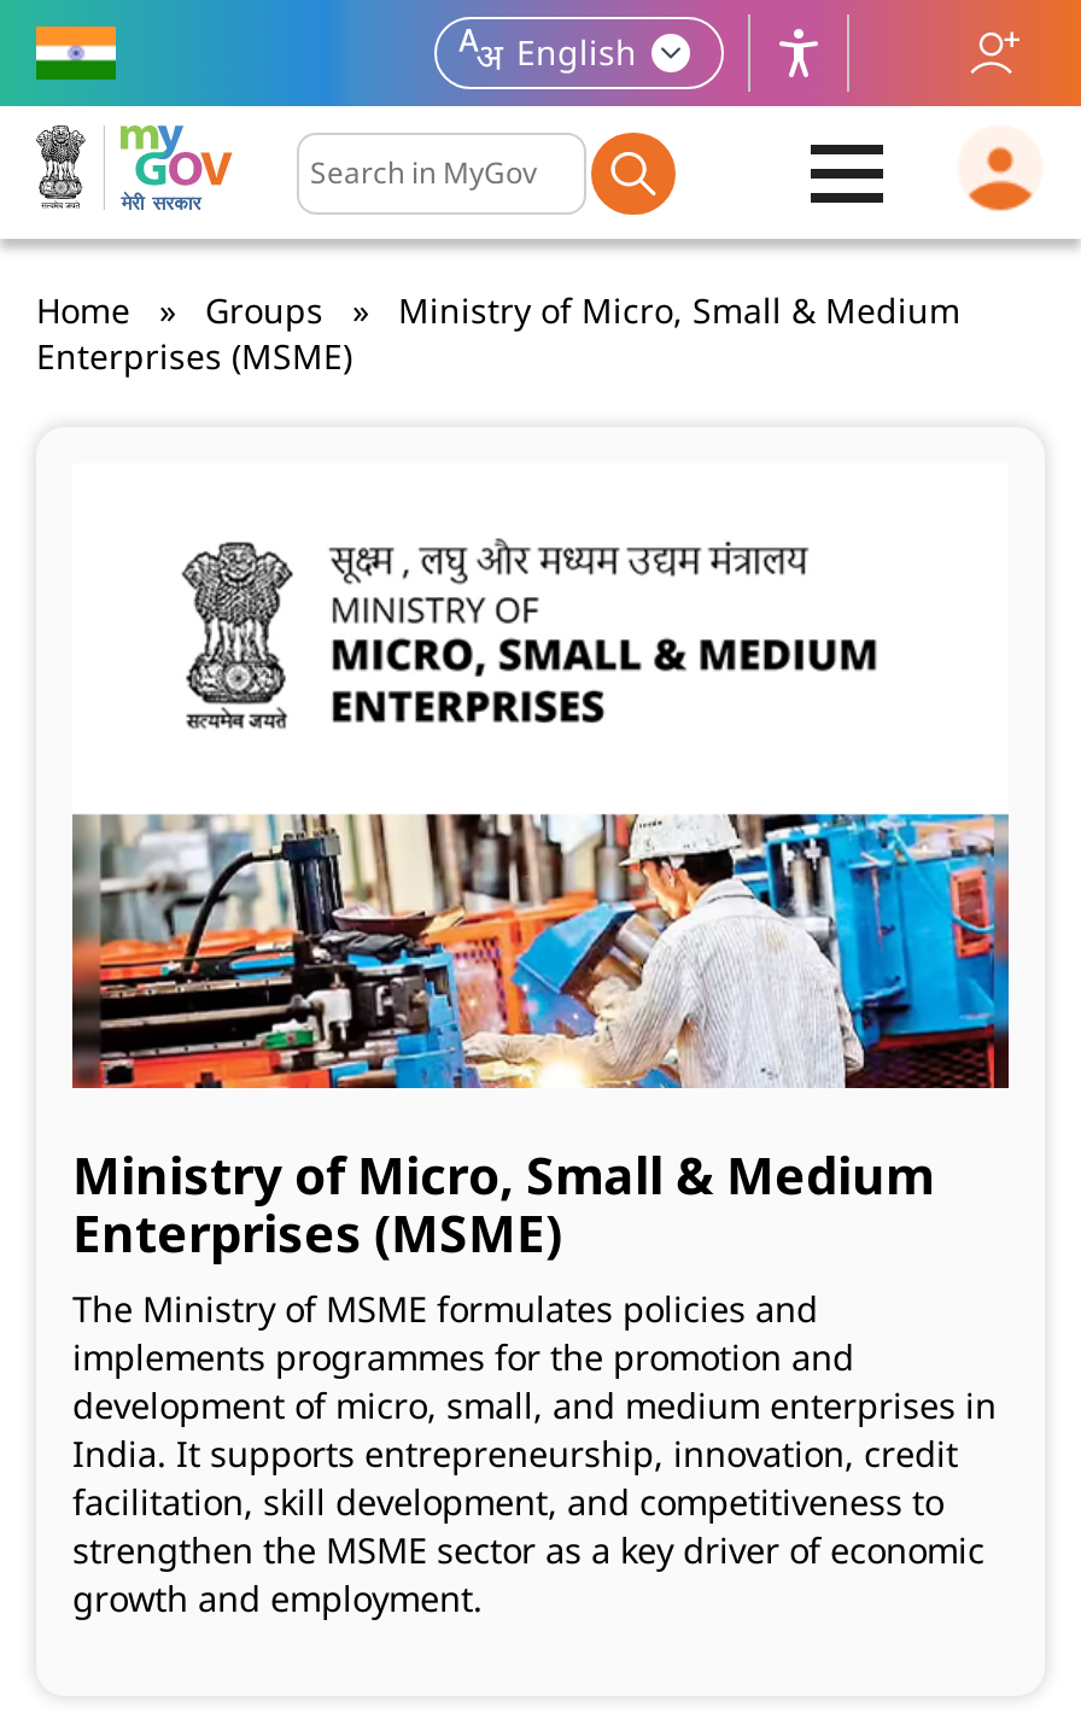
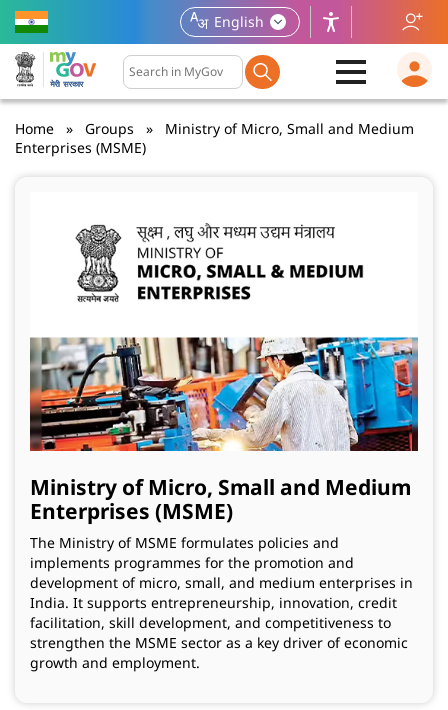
[388,287,960,333] Ministry of Micro, Small & Medium -> [161,119,414,138] Ministry of Micro, Small and Medium
[72,1140,934,1208] Ministry of Micro, Small & Medium -> [30,473,411,501] Ministry of Micro, Small and Medium

